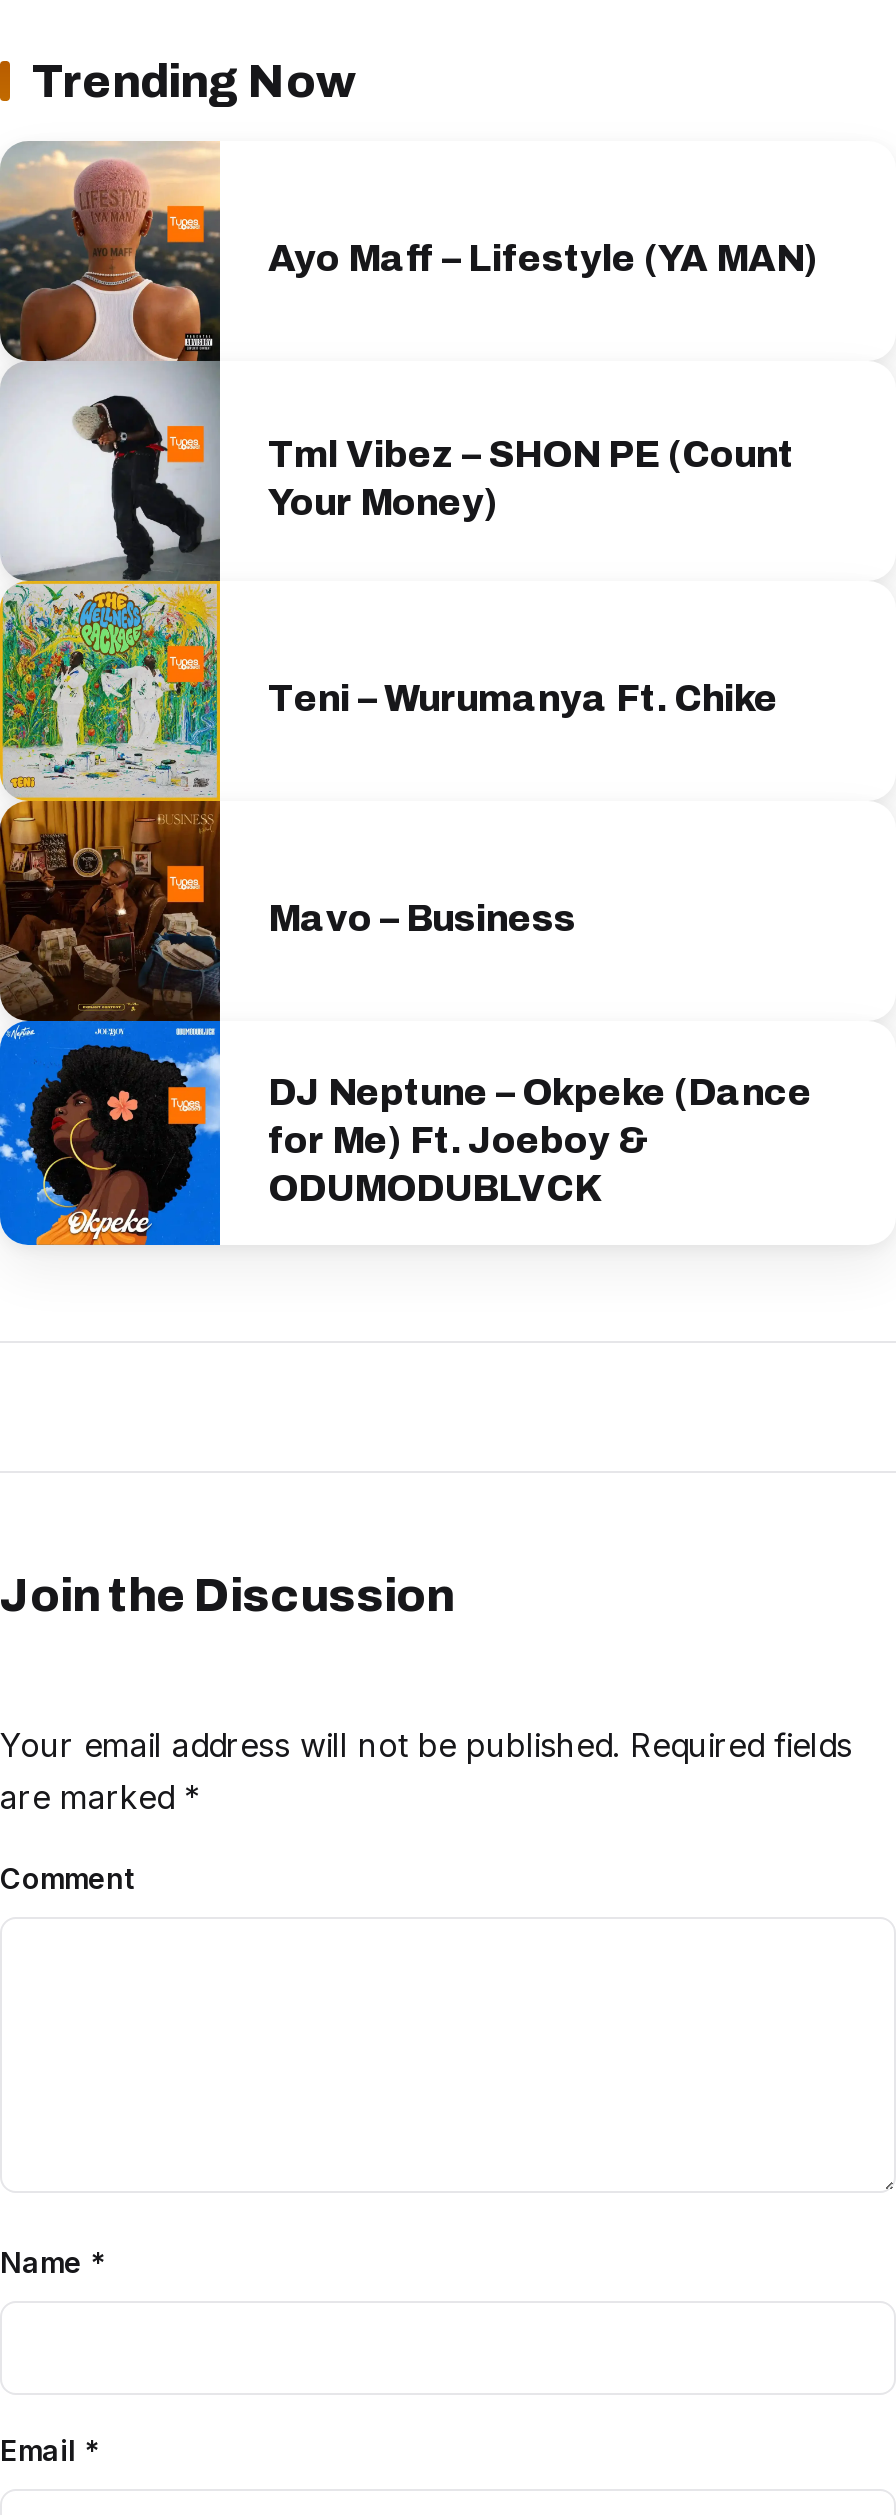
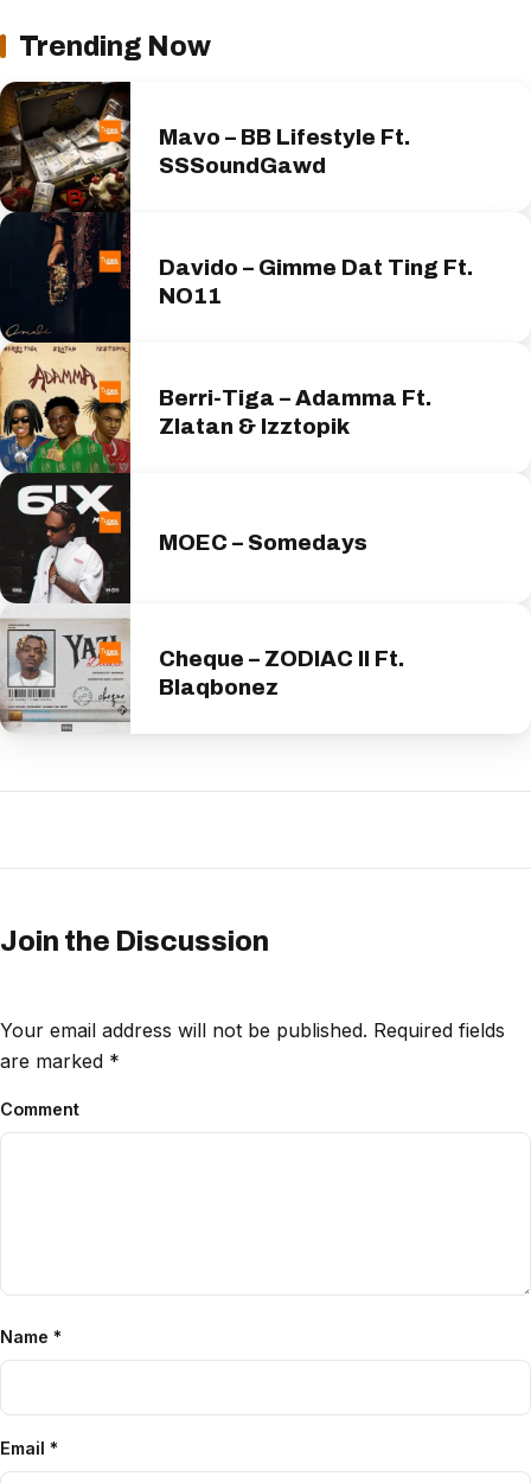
[6,141,818,1247] [image] | Ayo Maff – Lifestyle (YA MAN) -> [4,81,410,734] [image] | Mavo – BB Lifestyle Ft. | SSSoundGawd
[268,435,794,523] Tml Vibez – SHON PE (Count | Your Money) -> [159,256,473,308] Davido – Gimme Dat Ting Ft. | NO11
[268,679,778,719] Teni – Wurumanya Ft. Chike -> [159,386,431,438] Berri-Tiga – Adamma Ft. | Zlatan & Izztopik
[268,899,576,939] Mavo – Business -> [159,531,367,555] MOEC – Somedays
[268,1073,812,1209] DJ Neptune – Okpeke (Dance | for Me) Ft. Joeboy & | ODUMODUBLVCK -> [159,647,404,699] Cheque – ZODIAC II Ft. | Blaqbonez

